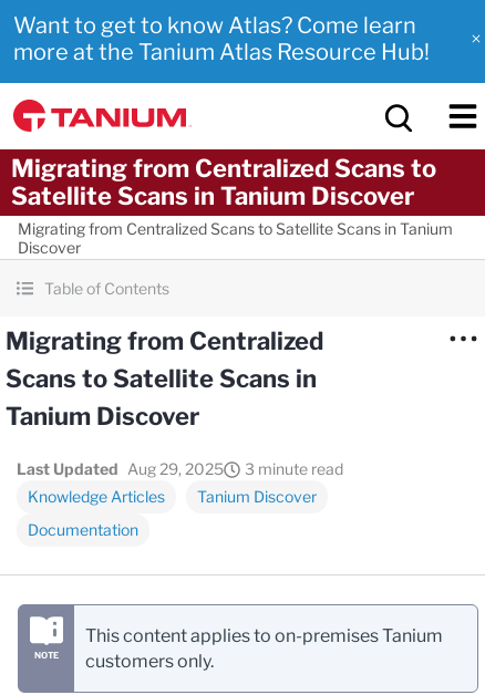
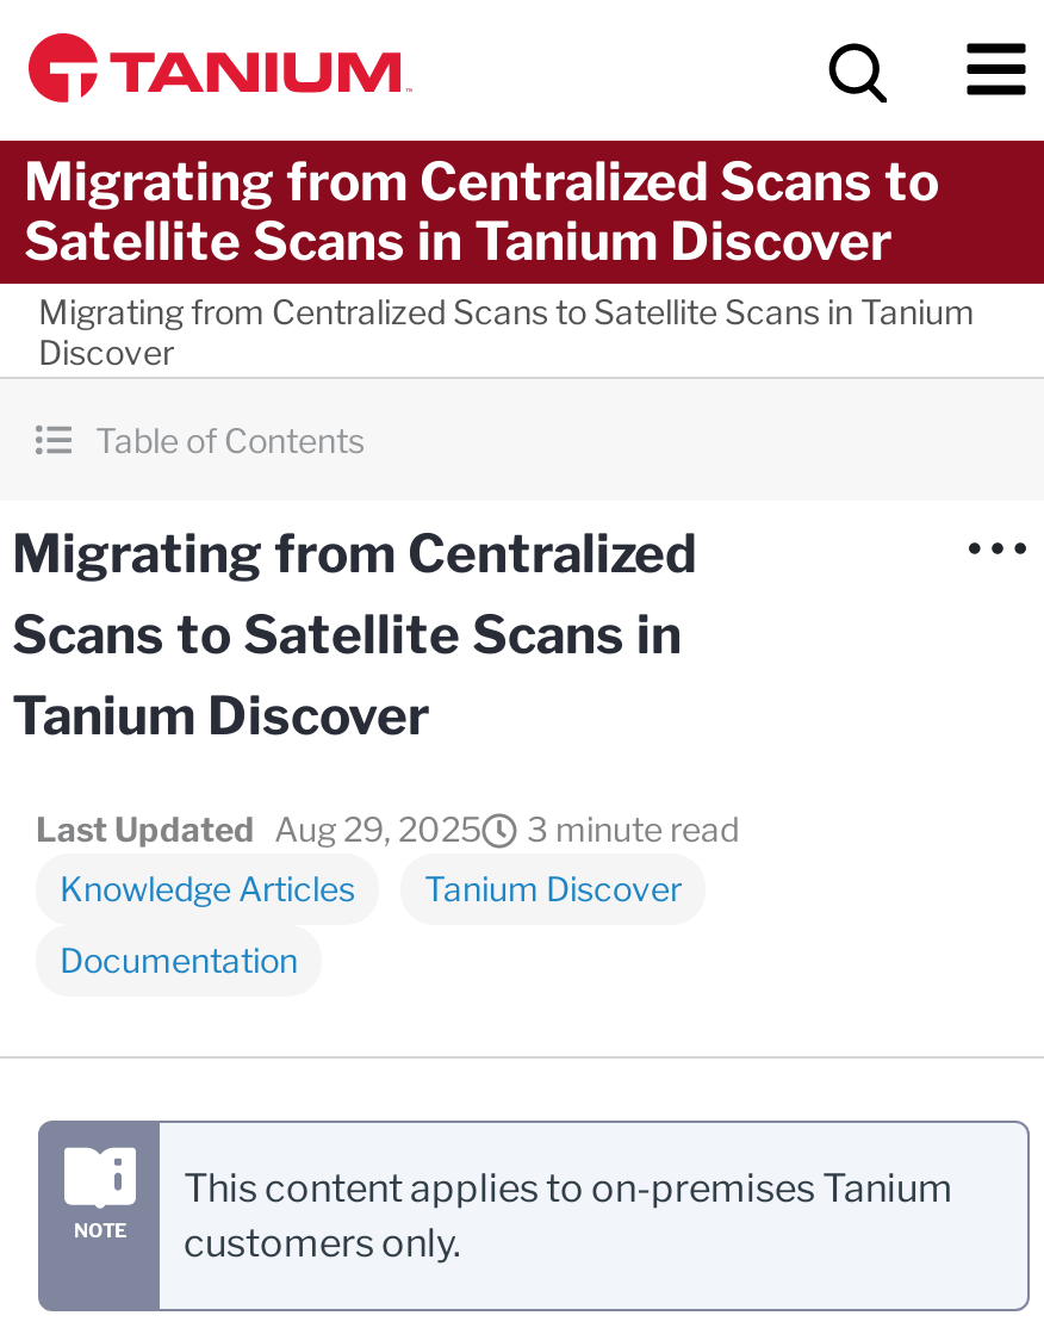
[13,12,430,65] Want to get to know Atlas? Come learn | more at the Tanium Atlas Resource Hub! -> none

